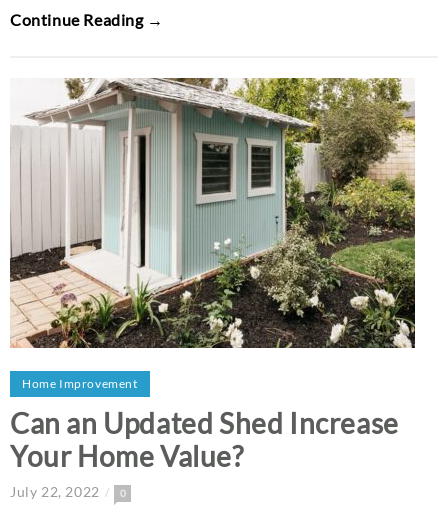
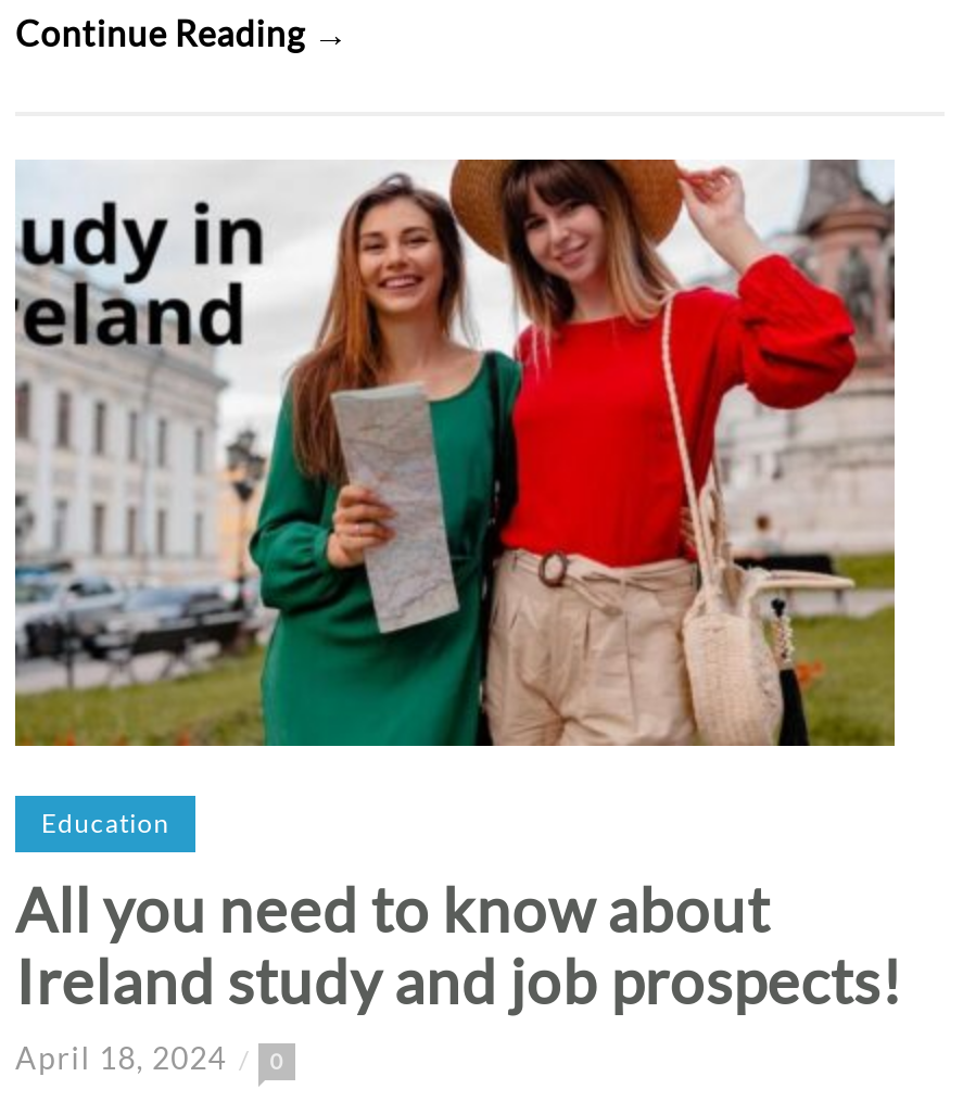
[10,77,416,500] [image] | Home Improvement | Can an Updated Shed Increase | Your Home Value? | July 22, 2022 -> [13,157,904,1076] [image] | Education | All you need to know about | Ireland study and job prospects! | April 18, 2024

